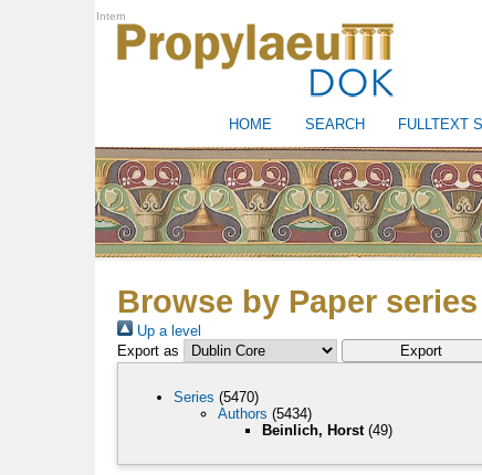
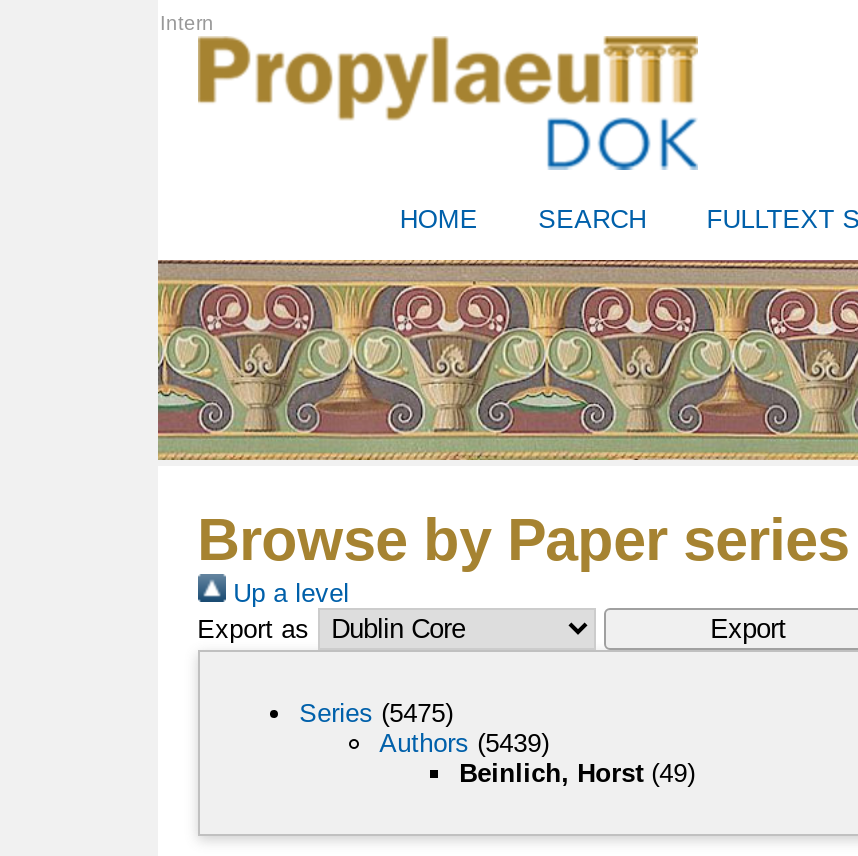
[173,389,258,405] Series (5470) -> [299,698,453,728] Series (5475)
[217,405,311,422] Authors (5434) -> [379,728,549,758] Authors (5439)

